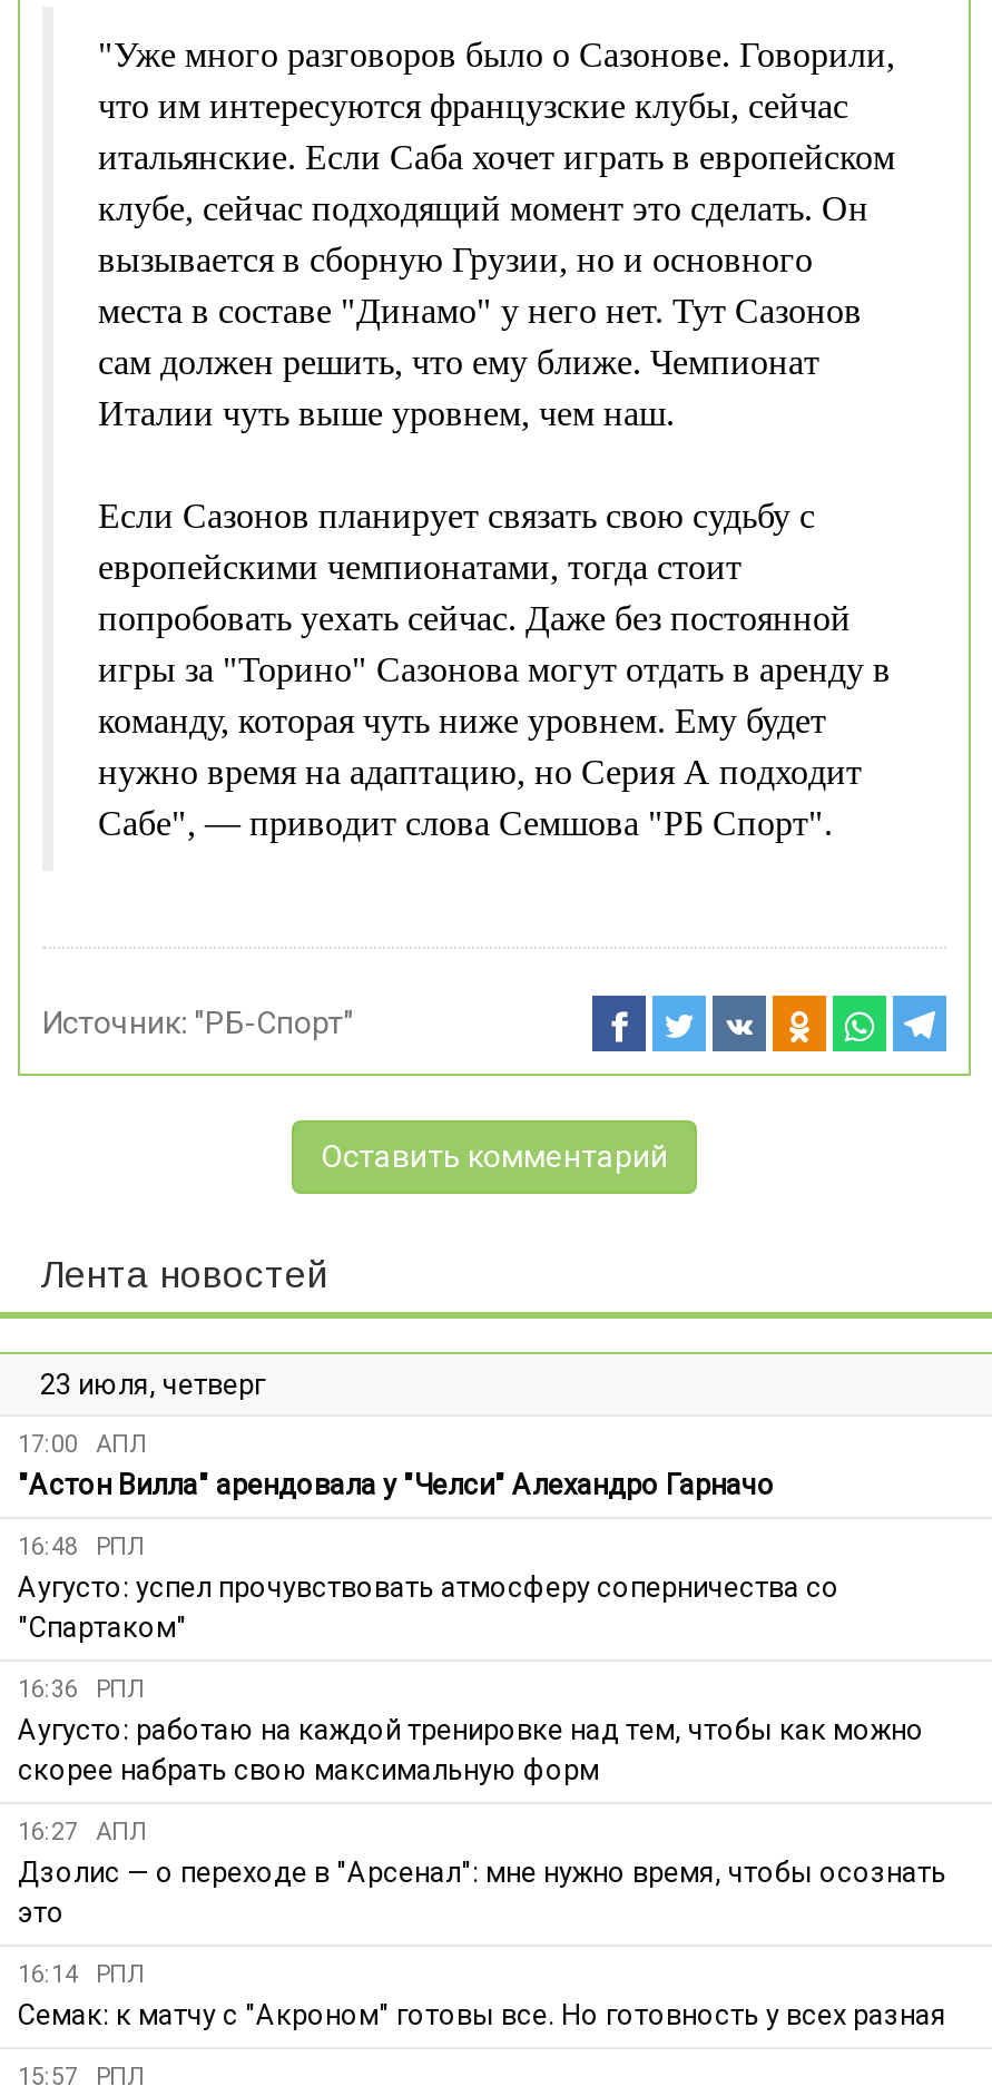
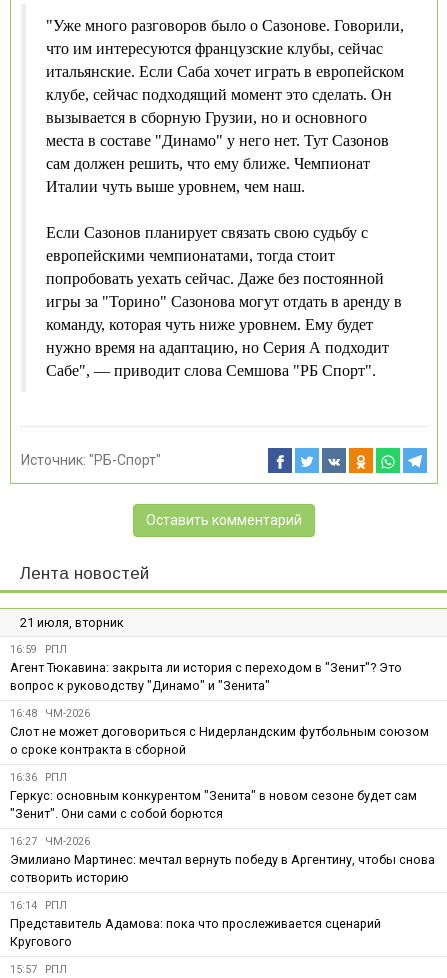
[40,1367,265,1400] 23 июля, четверг -> [20,615,124,630] 21 июля, вторник
[18,1429,775,1500] 17:00 АПЛ | "Астон Вилла" арендовала у "Челси" Алехандро Гарначо -> [10,643,402,693] 16:59 РПЛ | Агент Тюкавина: закрыта ли история с переходом в "Зенит"? Это | вопрос к руководству "Динамо" и "Зенита"
[18,1532,839,1643] 16:48 РПЛ | Аугусто: успел прочувствовать атмосферу соперничества со | "Спартаком" -> [10,707,429,757] 16:48 ЧМ-2026 | Слот не может договориться с Нидерландским футбольным союзом | о сроке контракта в сборной
[18,1712,924,1785] Аугусто: работаю на каждой тренировке над тем, чтобы как можно | скорее набрать свою максимальную форм -> [10,788,417,821] Геркус: основным конкурентом "Зенита" в новом сезоне будет сам | "Зенит". Они сами с собой борются
[18,1817,946,1928] 16:27 АПЛ | Дзолис — о переходе в "Арсенал": мне нужно время, чтобы осознать | это -> [10,835,435,885] 16:27 ЧМ-2026 | Эмилиано Мартинес: мечтал вернуть победу в Аргентину, чтобы снова | сотворить историю
[18,1997,946,2031] Семак: к матчу с "Акроном" готовы все. Но готовность у всех разная -> [10,916,381,949] Представитель Адамова: пока что прослеживается сценарий | Кругового

